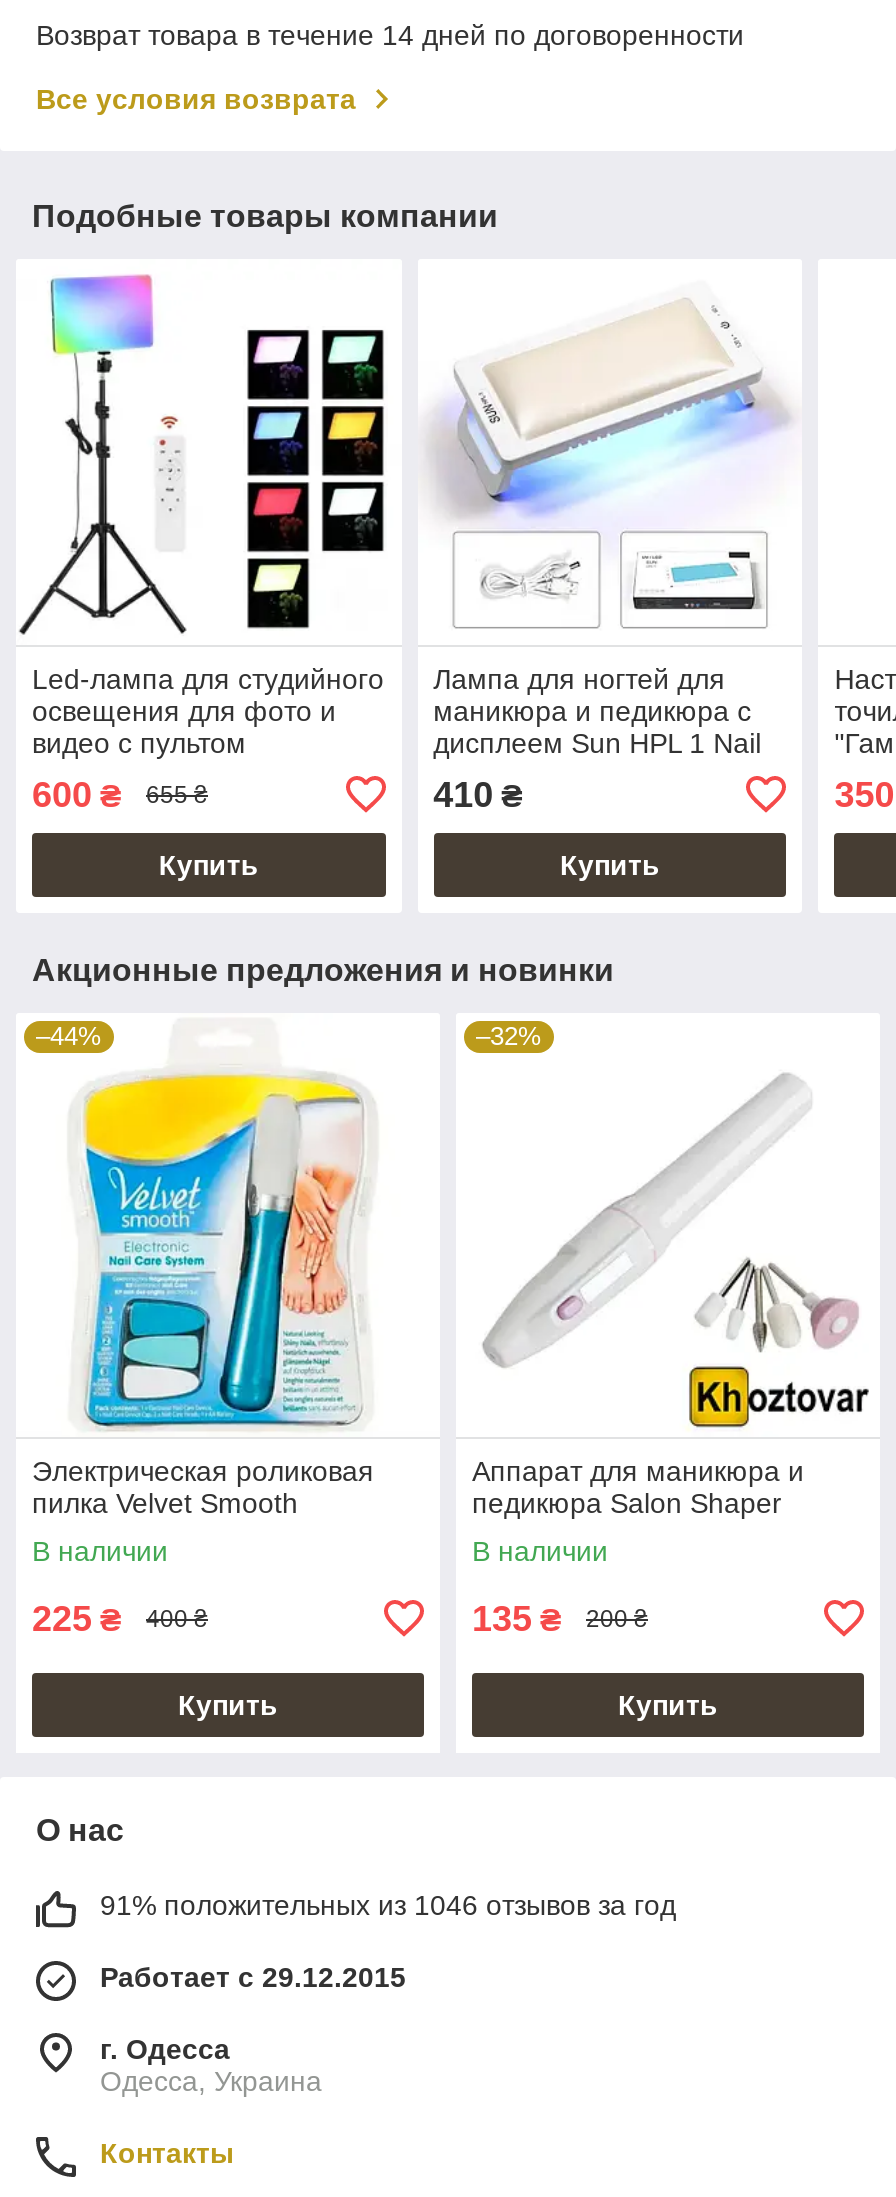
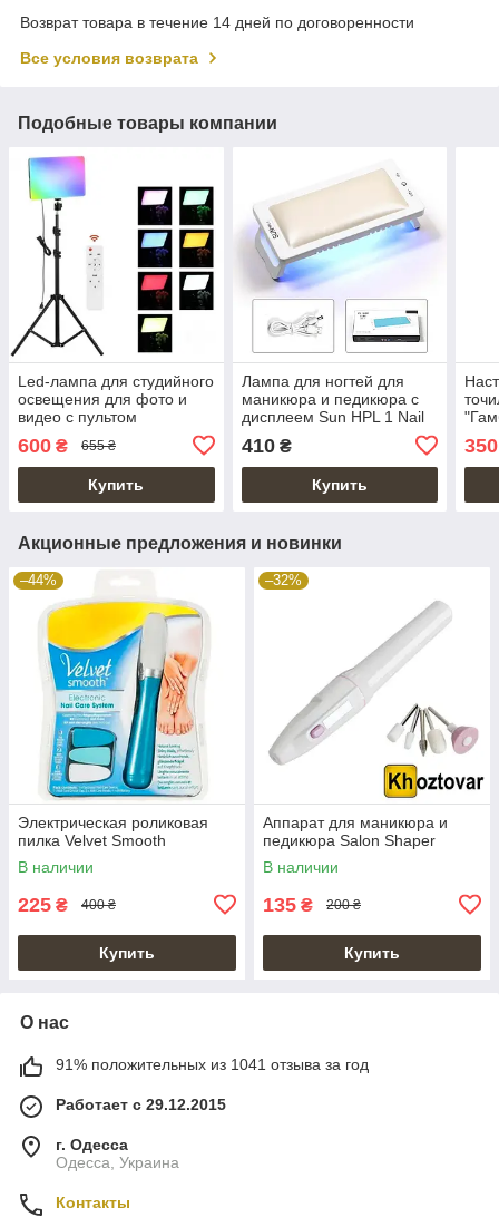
[100,1889,676,1921] 91% положительных из 1046 отзывов за год -> [56,1055,369,1073] 91% положительных из 1041 отзыва за год

